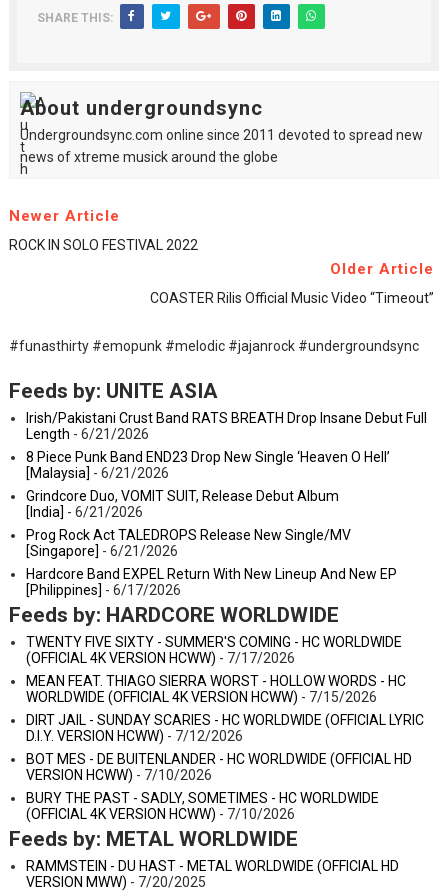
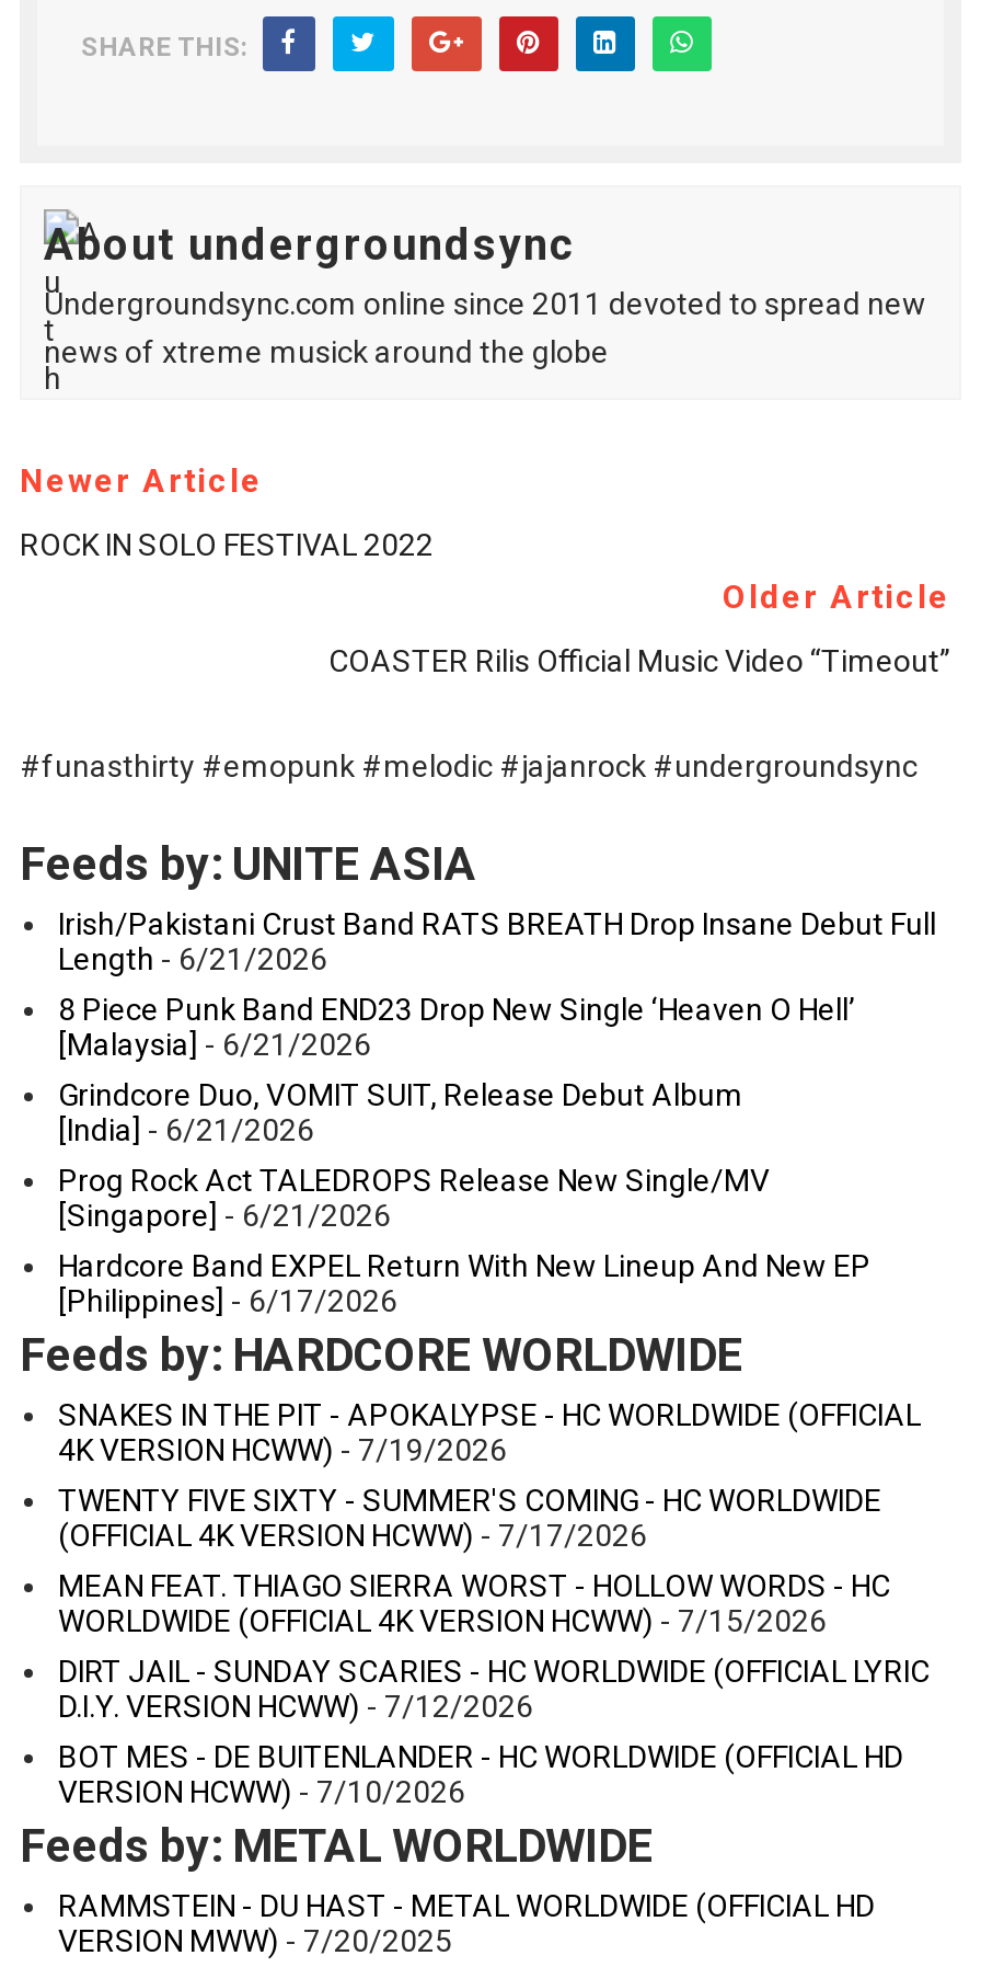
none -> [58,1397,921,1467] SNAKES IN THE PIT - APOKALYPSE - HC WORLDWIDE (OFFICIAL | 4K VERSION HCWW) - 7/19/2026
moved [26,634,424,783] -> [58,1482,930,1809]: TWENTY FIVE SIXTY - SUMMER'S COMING - HC WORLDWIDE | (OFFICIAL 4K VERSION HCWW) - 7/17/2026 | MEAN FEAT. THIAGO SIERRA WORST - HOLLOW WORDS - HC | WORLDWIDE (OFFICIAL 4K VERSION HCWW) - 7/15/2026 | DIRT JAIL - SUNDAY SCARIES - HC WORLDWIDE (OFFICIAL LYRIC | D.I.Y. VERSION HCWW) - 7/12/2026 | BOT MES - DE BUITENLANDER - HC WORLDWIDE (OFFICIAL HD | VERSION HCWW) - 7/10/2026
[26,790,379,822] BURY THE PAST - SADLY, SOMETIMES - HC WORLDWIDE | (OFFICIAL 4K VERSION HCWW) - 7/10/2026 -> none

